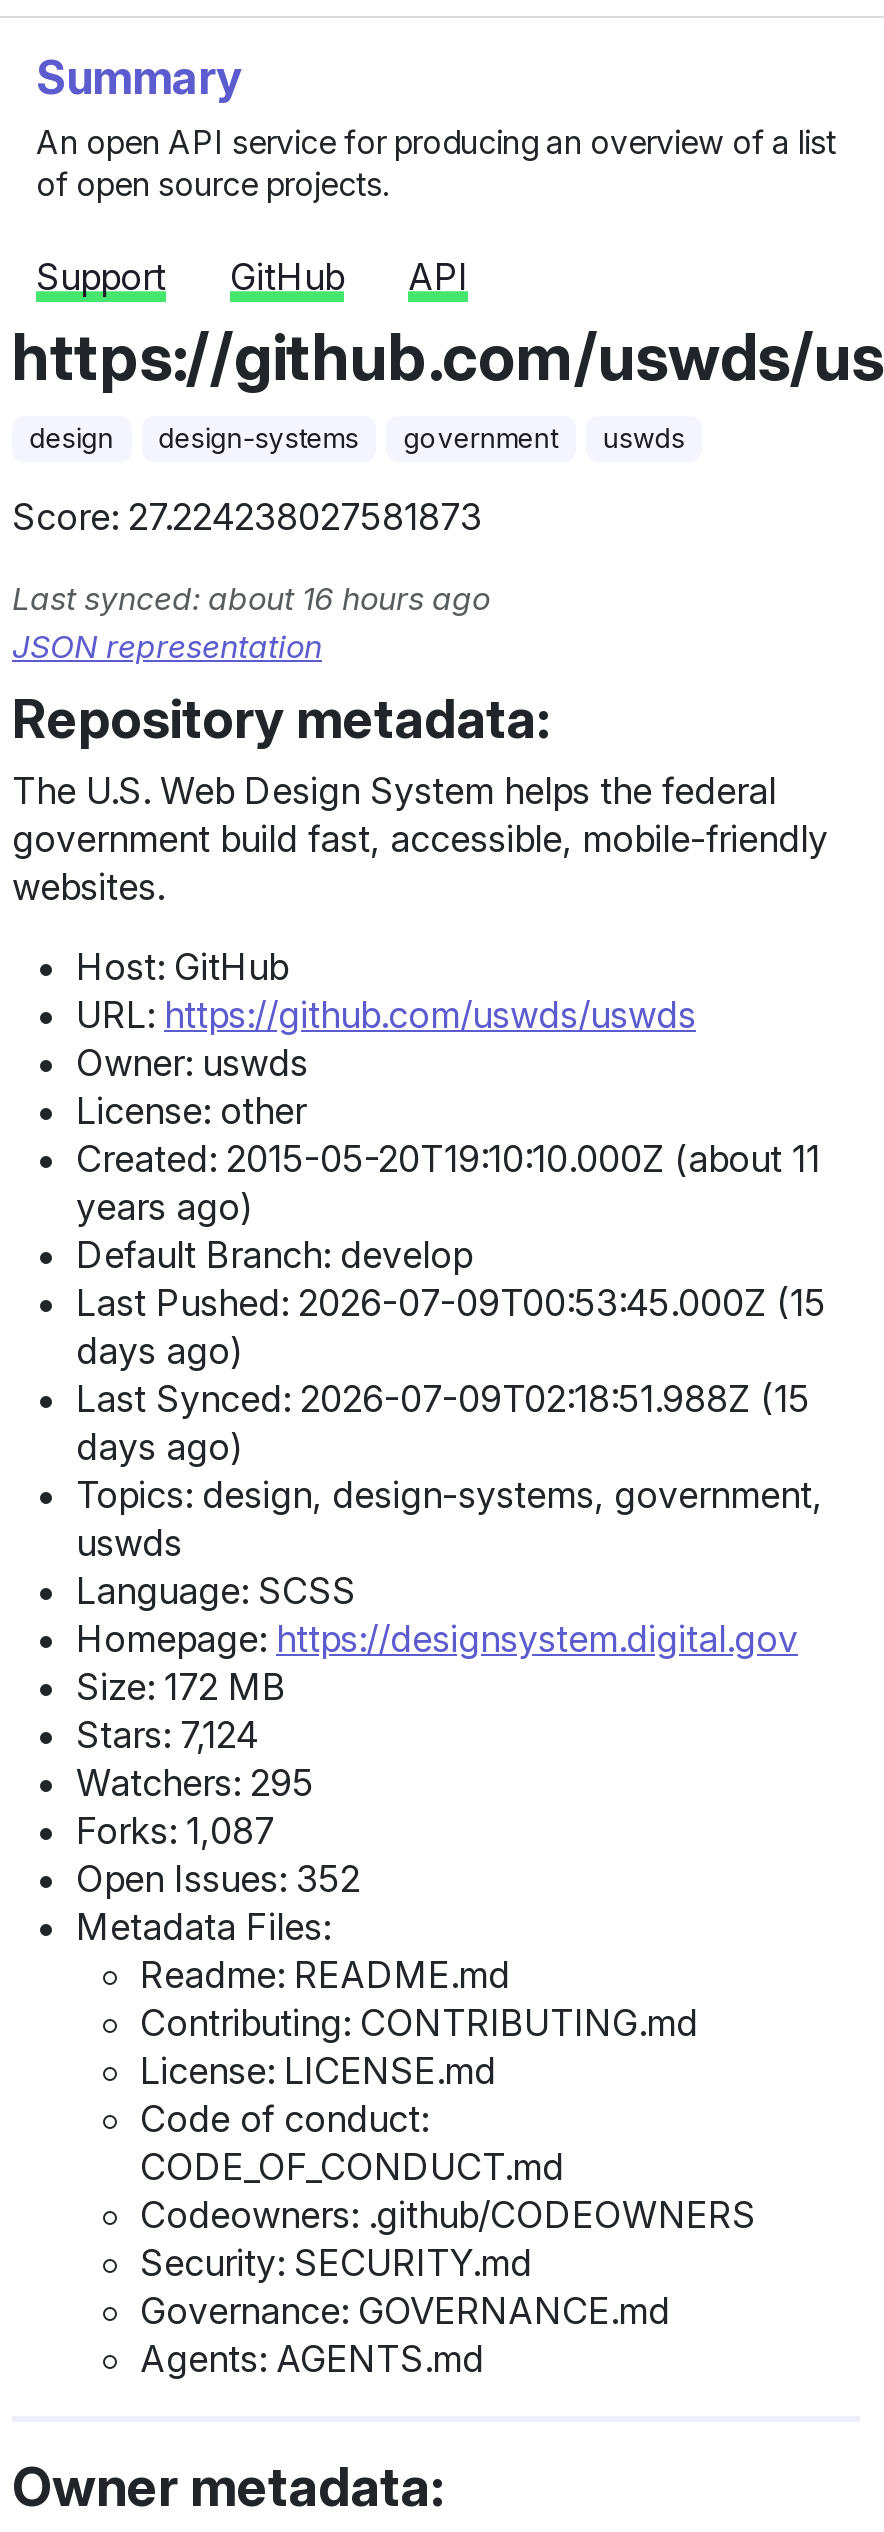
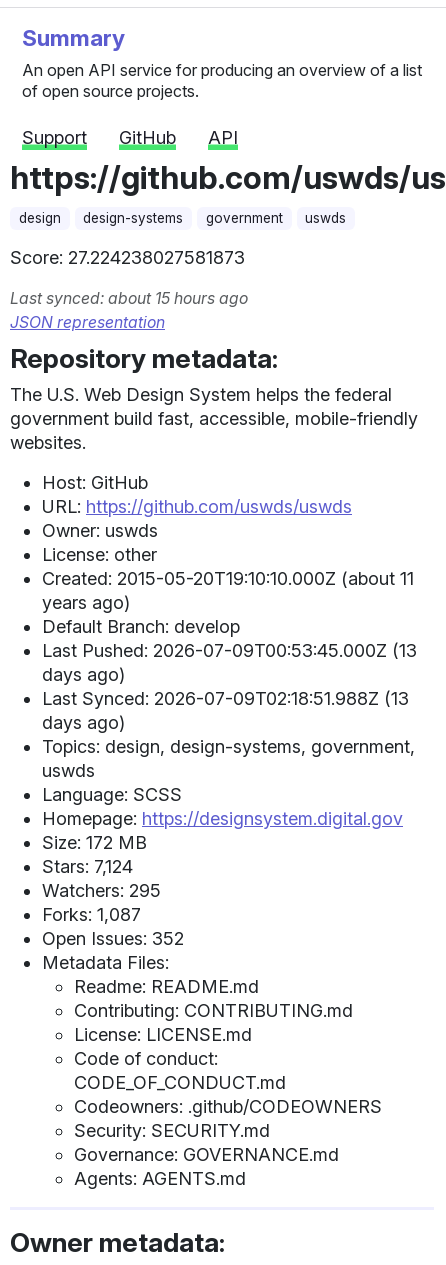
[12,581,490,619] Last synced: about 16 hours ago -> [10,289,248,308] Last synced: about 15 hours ago
[76,1283,826,1325] Last Pushed: 2026-07-09T00:53:45.000Z (15 -> [42,640,417,661] Last Pushed: 2026-07-09T00:53:45.000Z (13
[76,1379,810,1421] Last Synced: 2026-07-09T02:18:51.988Z (15 -> [42,688,409,709] Last Synced: 2026-07-09T02:18:51.988Z (13

